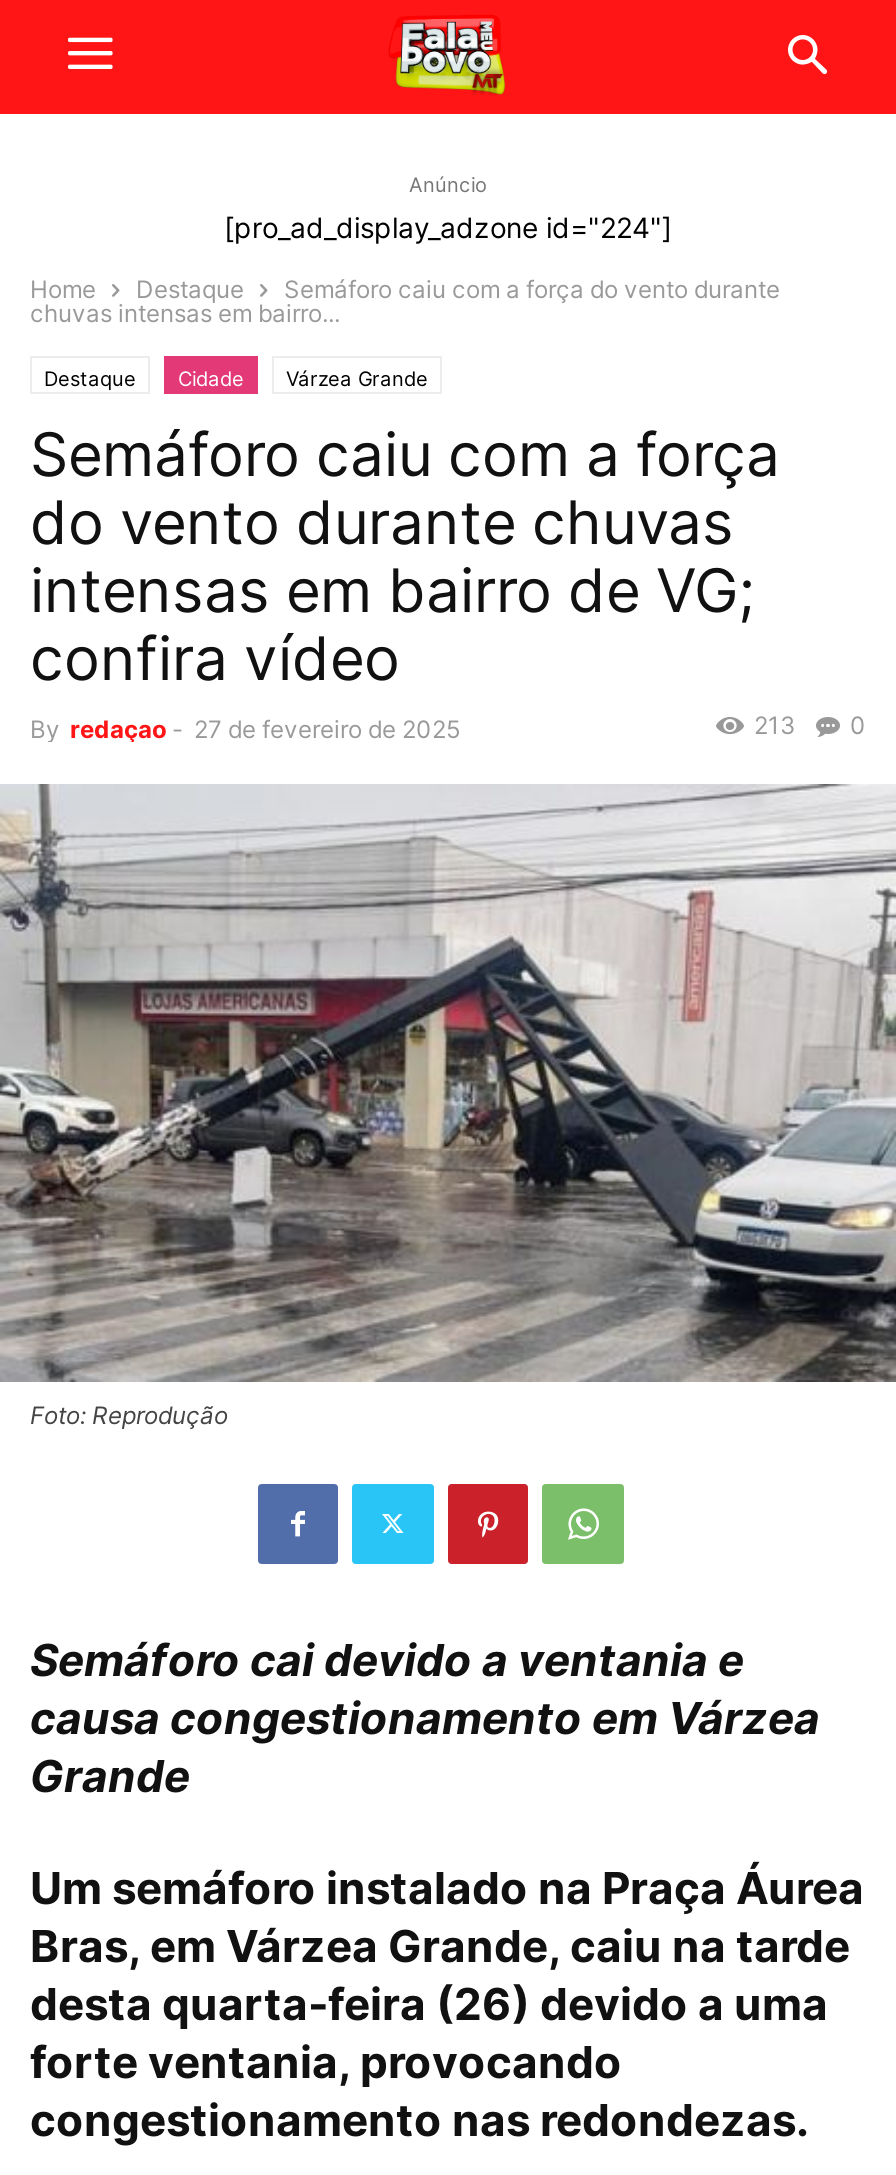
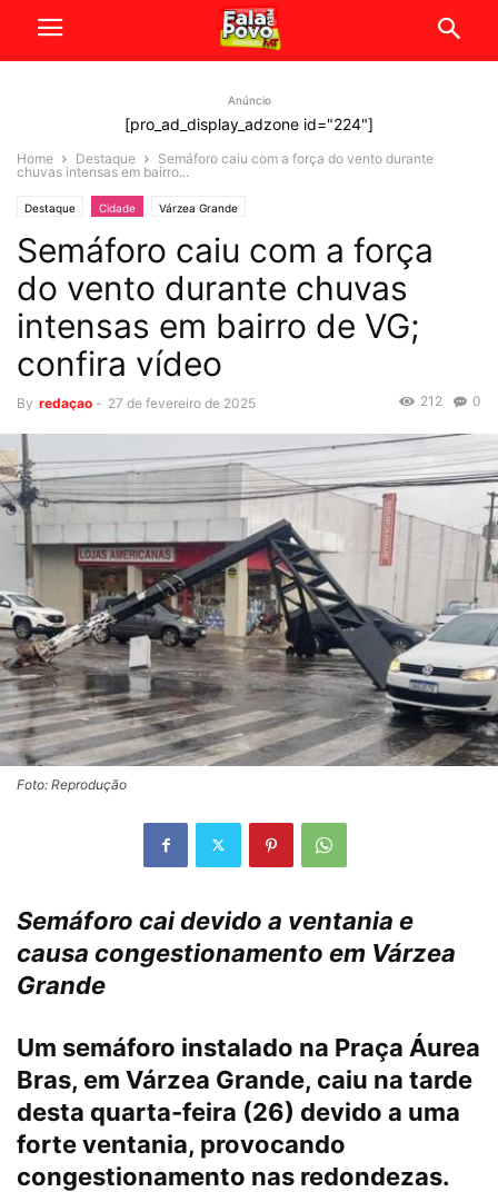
[754,710,866,740] 213 0 -> [420,393,481,409] 212 0

